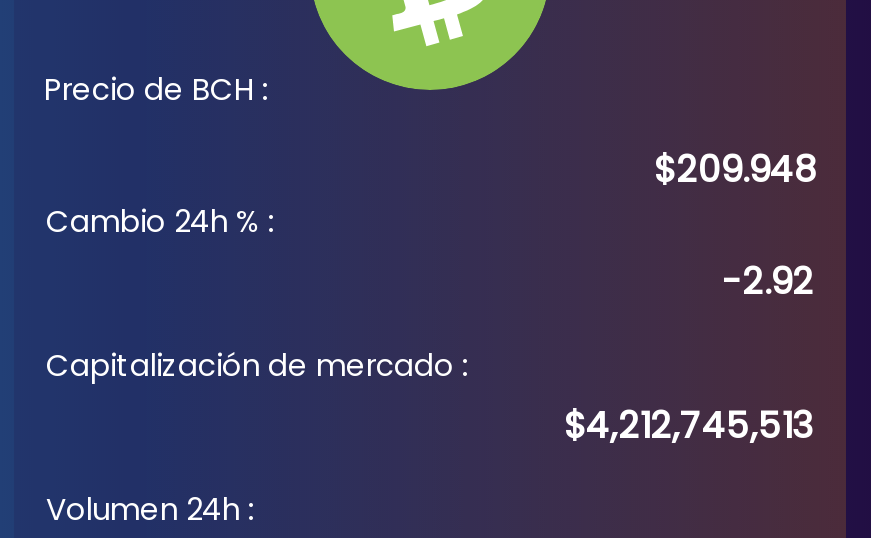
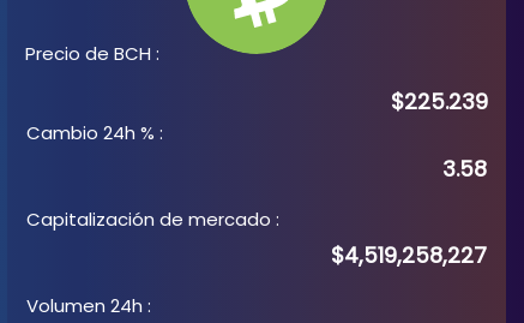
[654,144,816,194] $209.948 -> [391,86,488,116] $225.239
[722,256,814,306] -2.92 -> [442,154,487,184] 3.58
[564,400,814,450] $4,212,745,513 -> [331,240,487,270] $4,519,258,227

